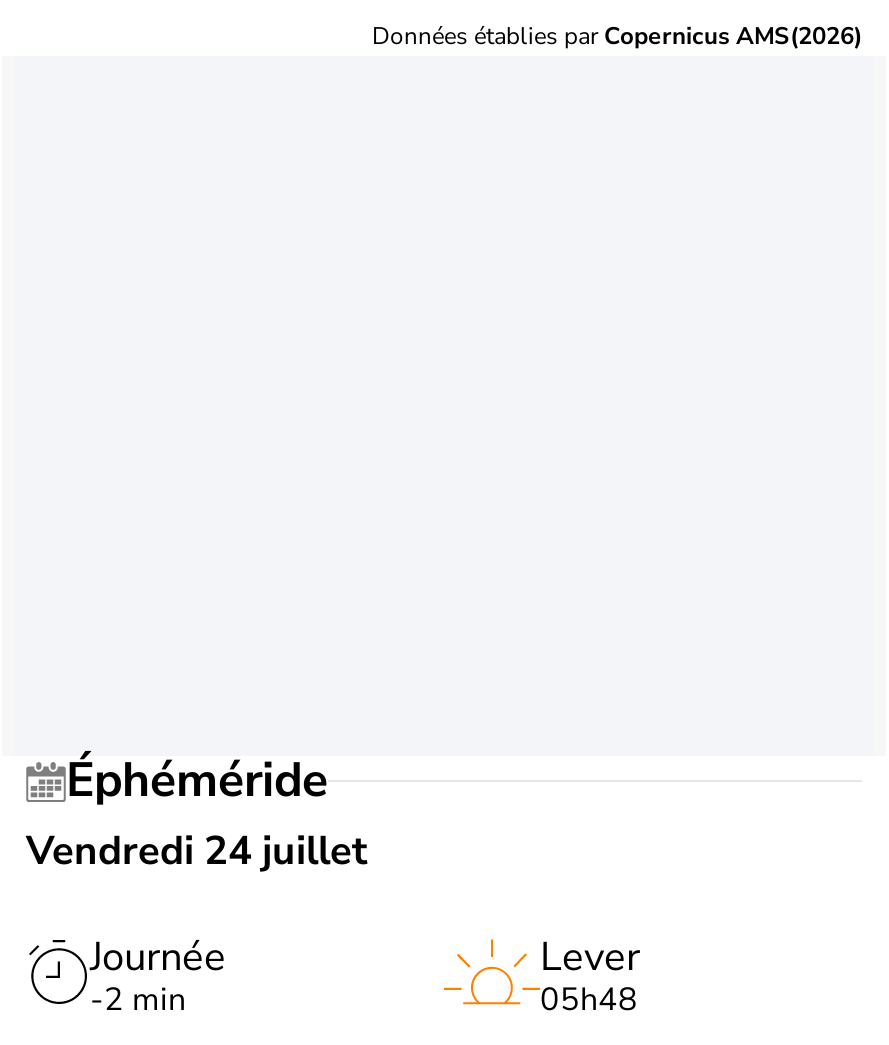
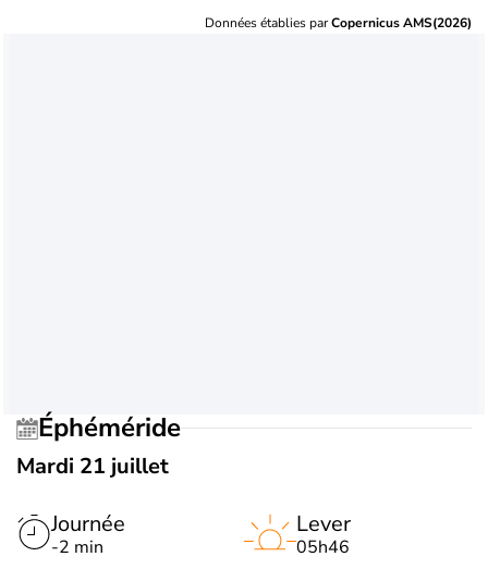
[26,824,368,878] Vendredi 24 juillet -> [16,451,169,481] Mardi 21 juillet
[540,978,638,1022] 05h48 -> [296,535,350,559] 05h46

